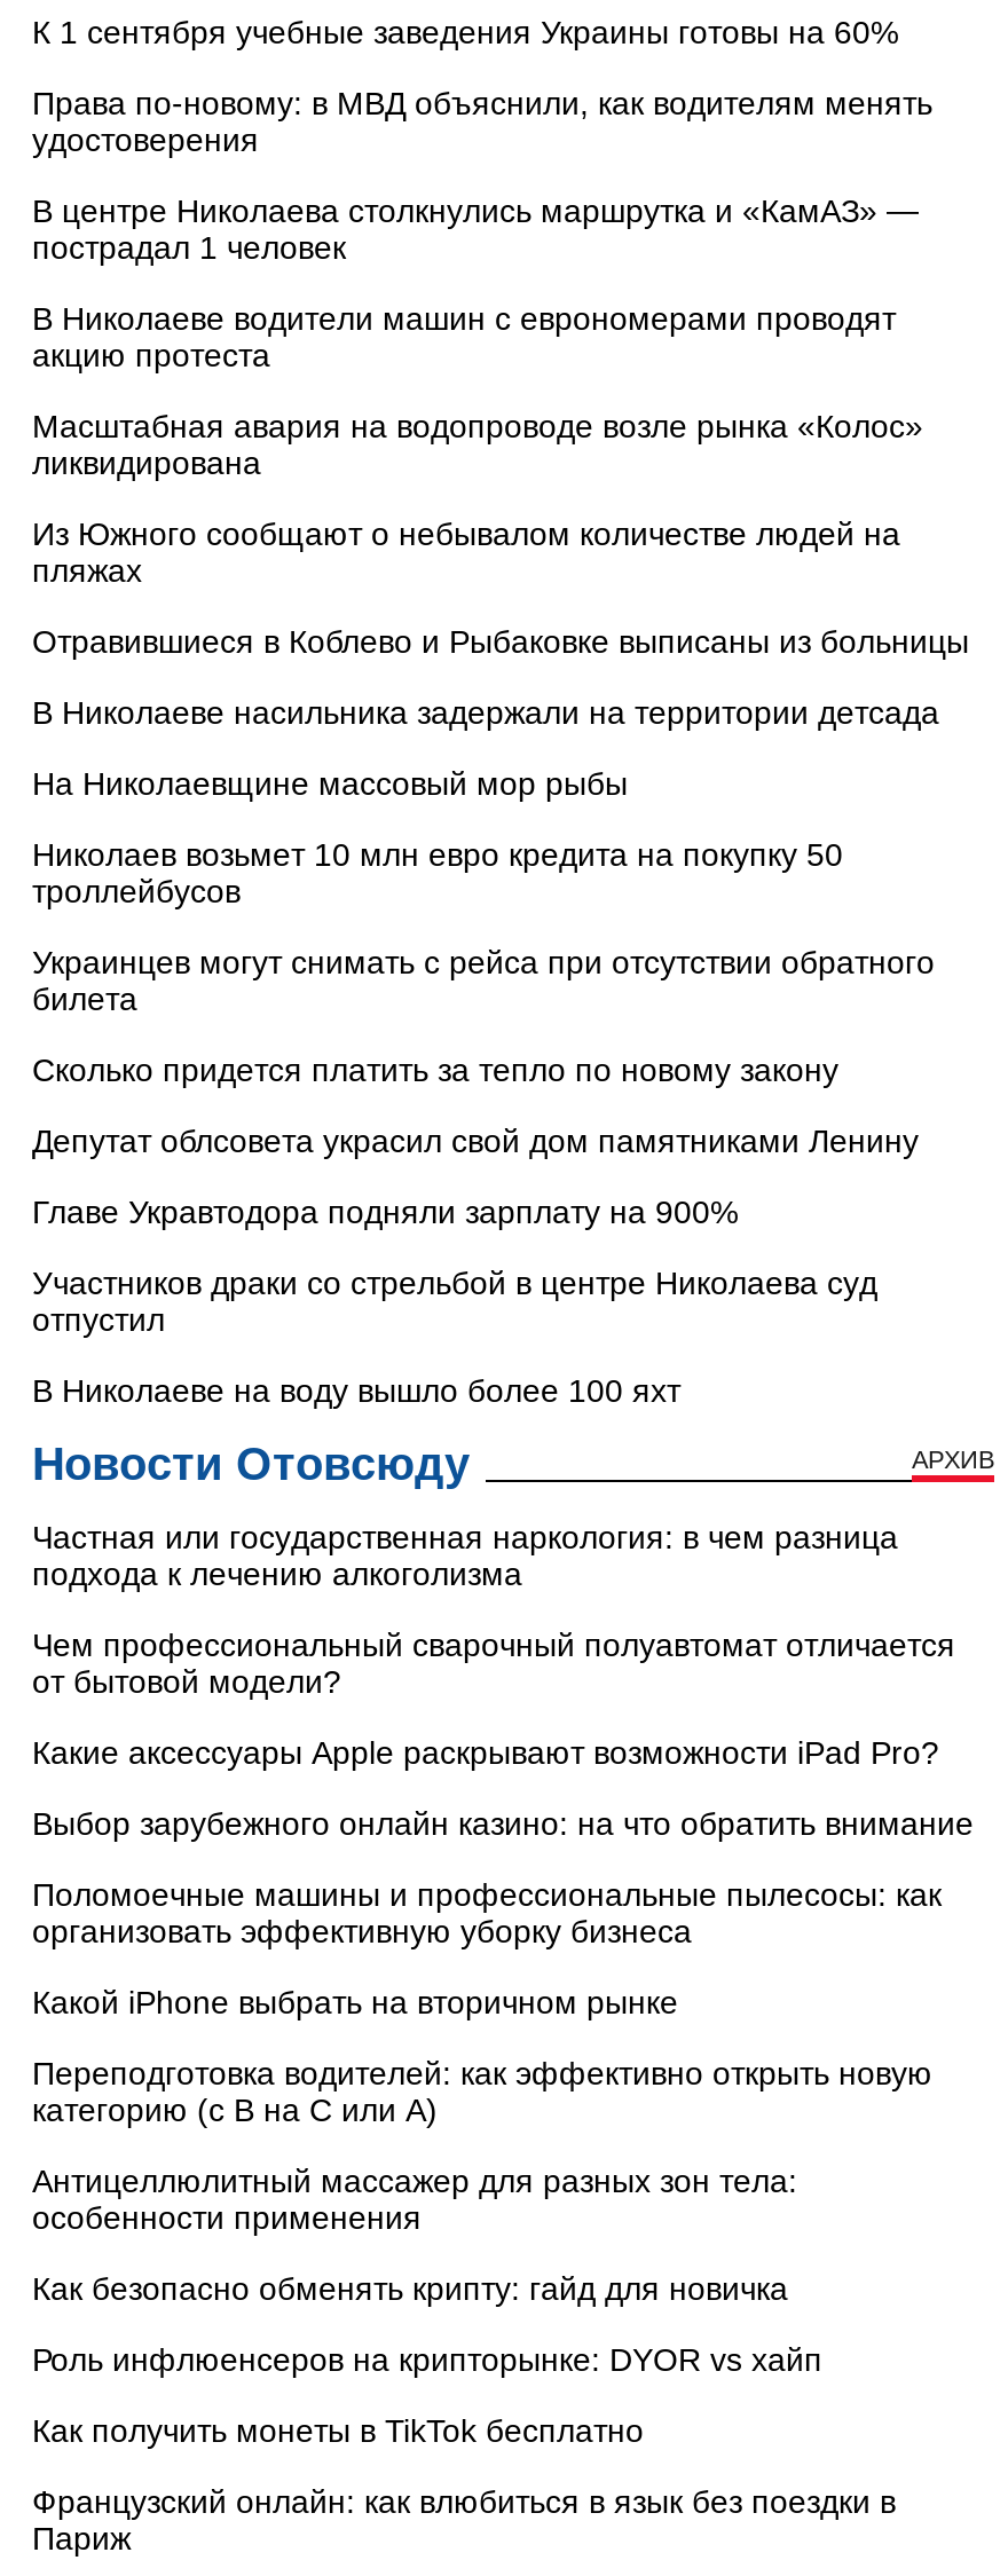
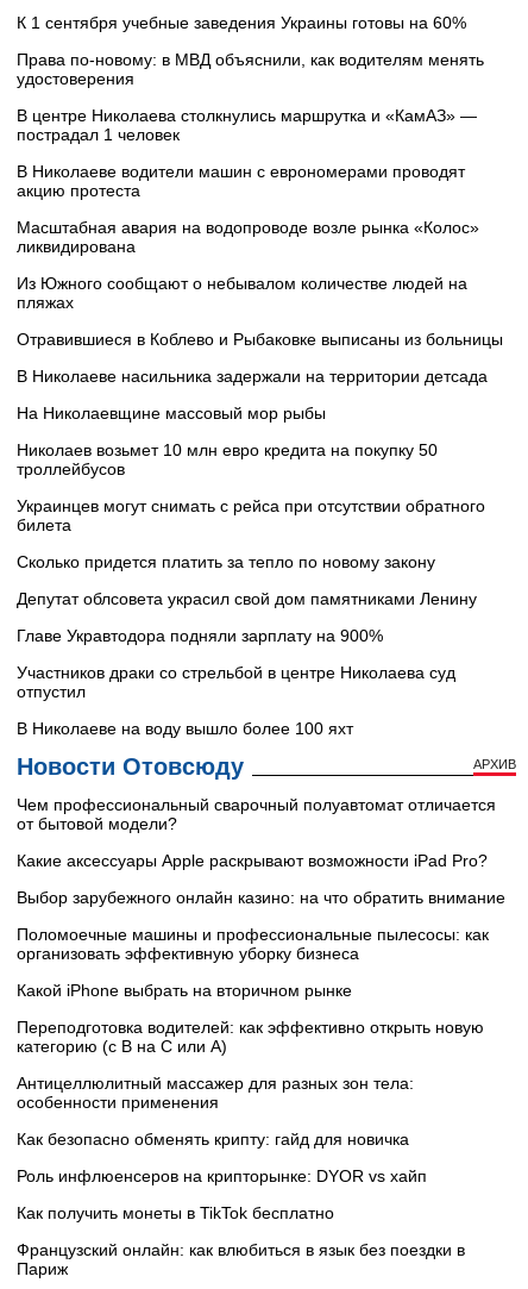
[32,1520,898,1593] Частная или государственная наркология: в чем разница | подхода к лечению алкоголизма -> none

